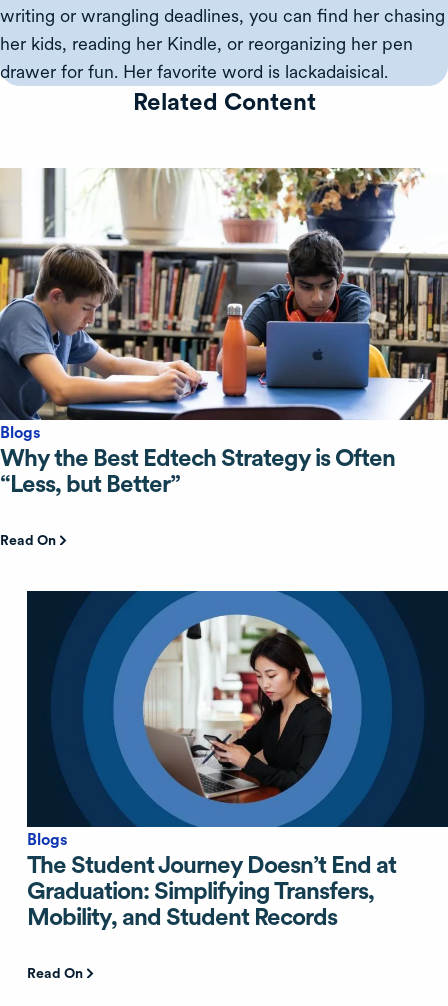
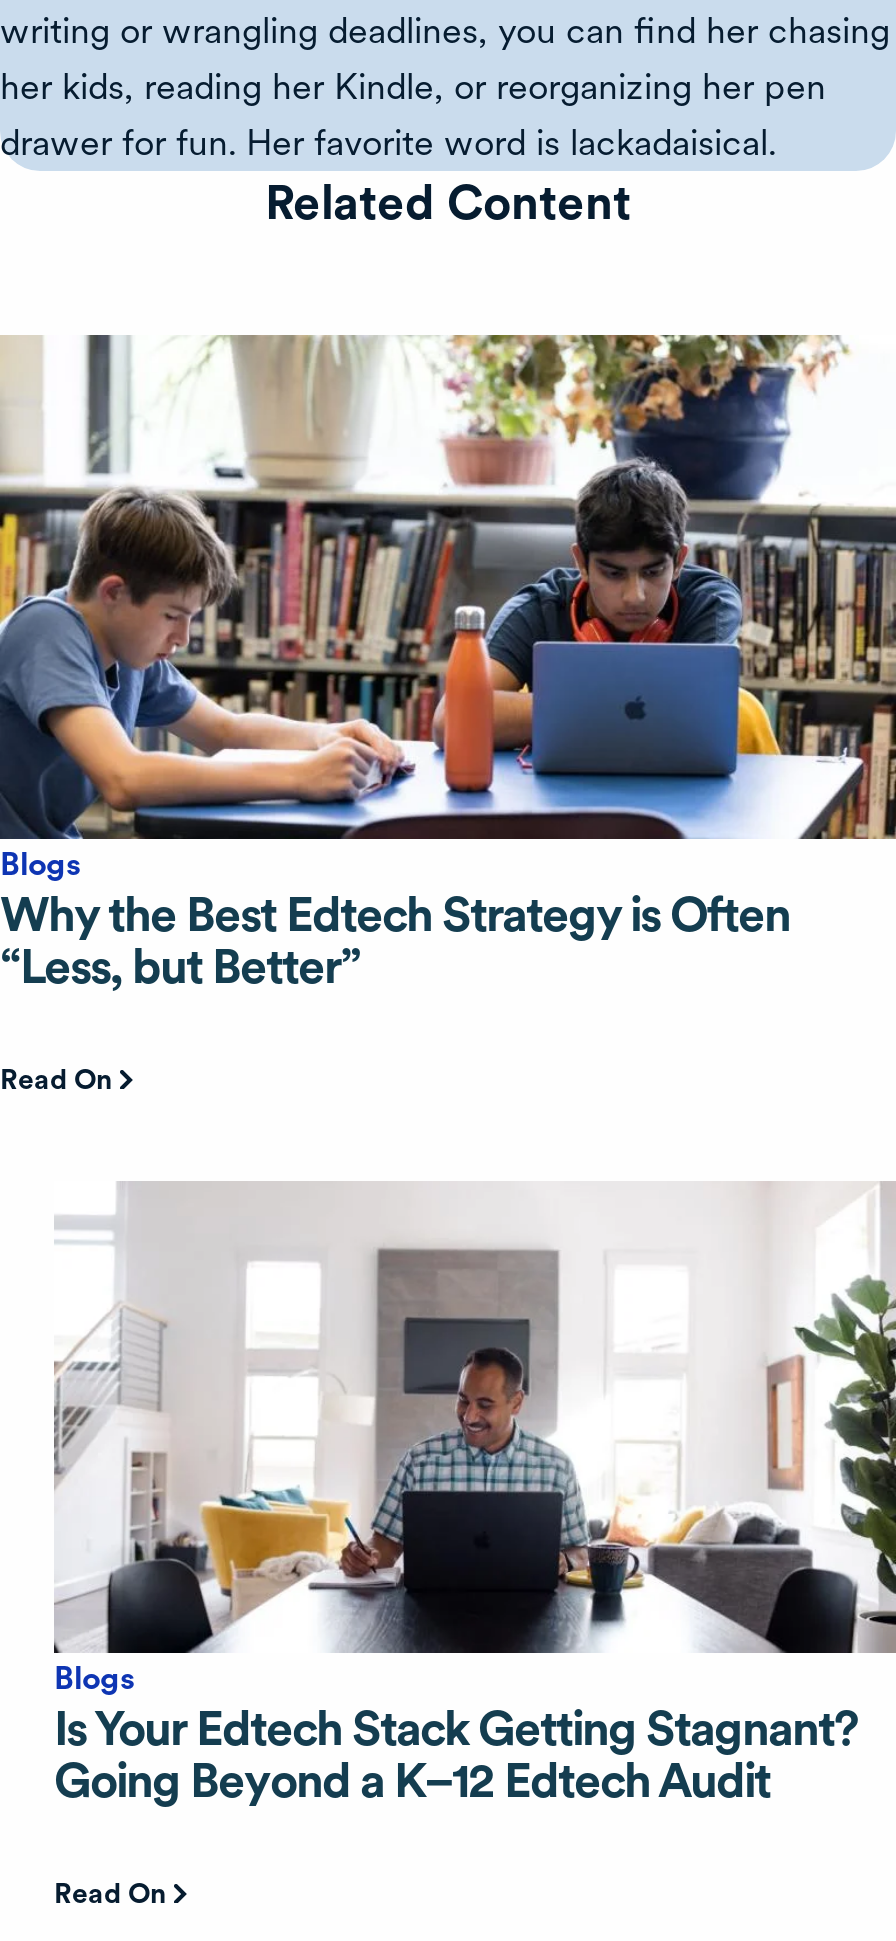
[26,590,445,931] [image] | The Student Journey Doesn’t End at | Graduation: Simplifying Transfers, | Mobility, and Student Records -> [52,1181,890,1810] [image] | Is Your Edtech Stack Getting Stagnant? | Going Beyond a K–12 Edtech Audit

